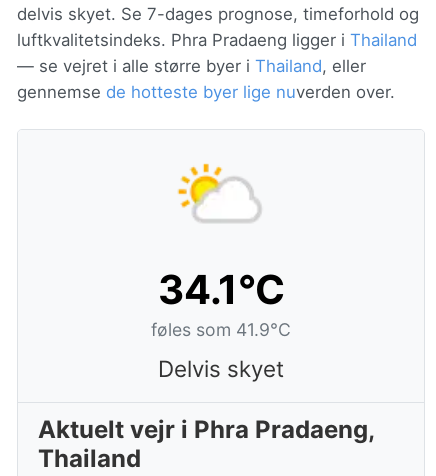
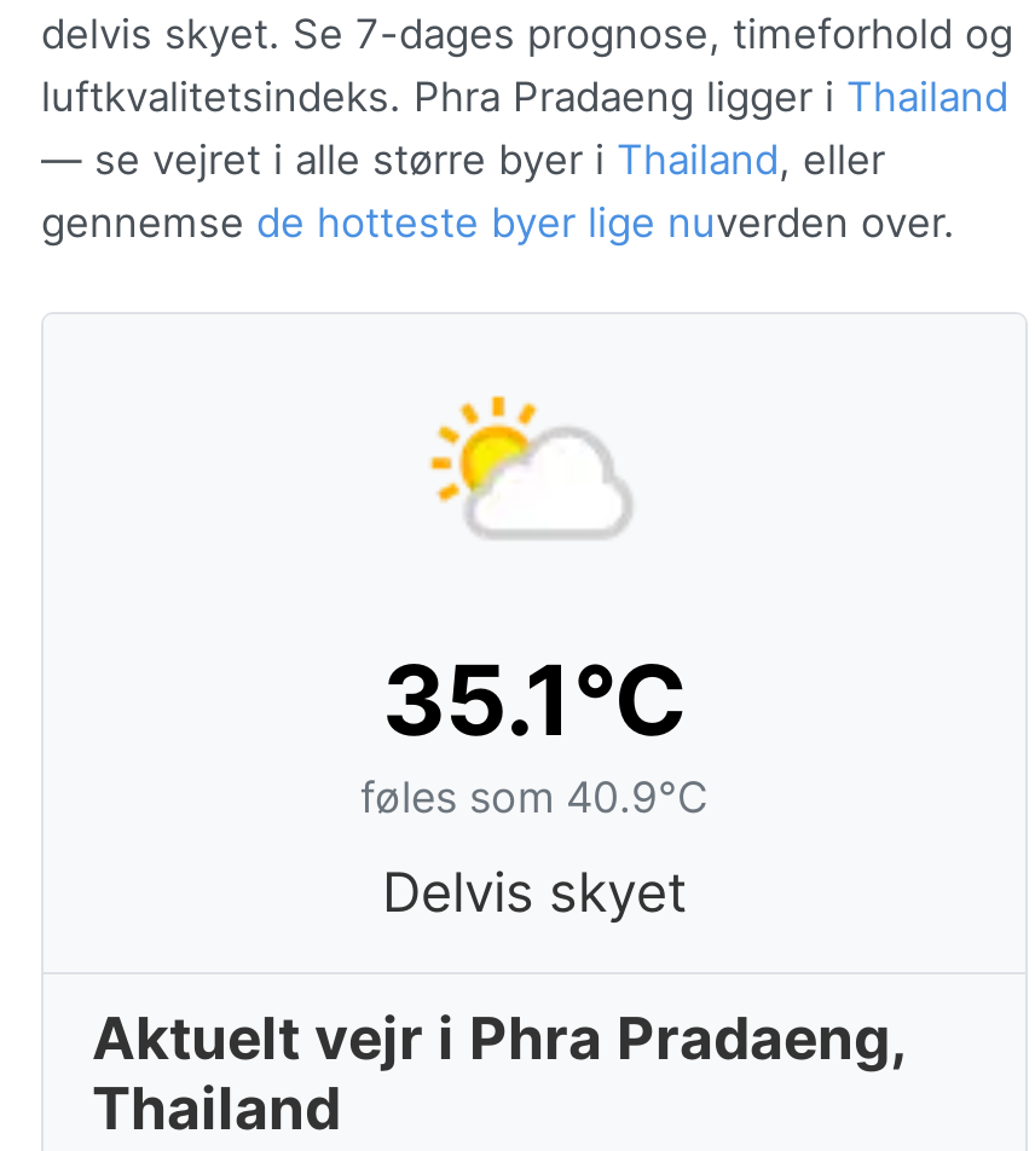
[151,265,291,340] 34.1°C | føles som 41.9°C -> [360,641,709,822] 35.1°C | føles som 40.9°C

